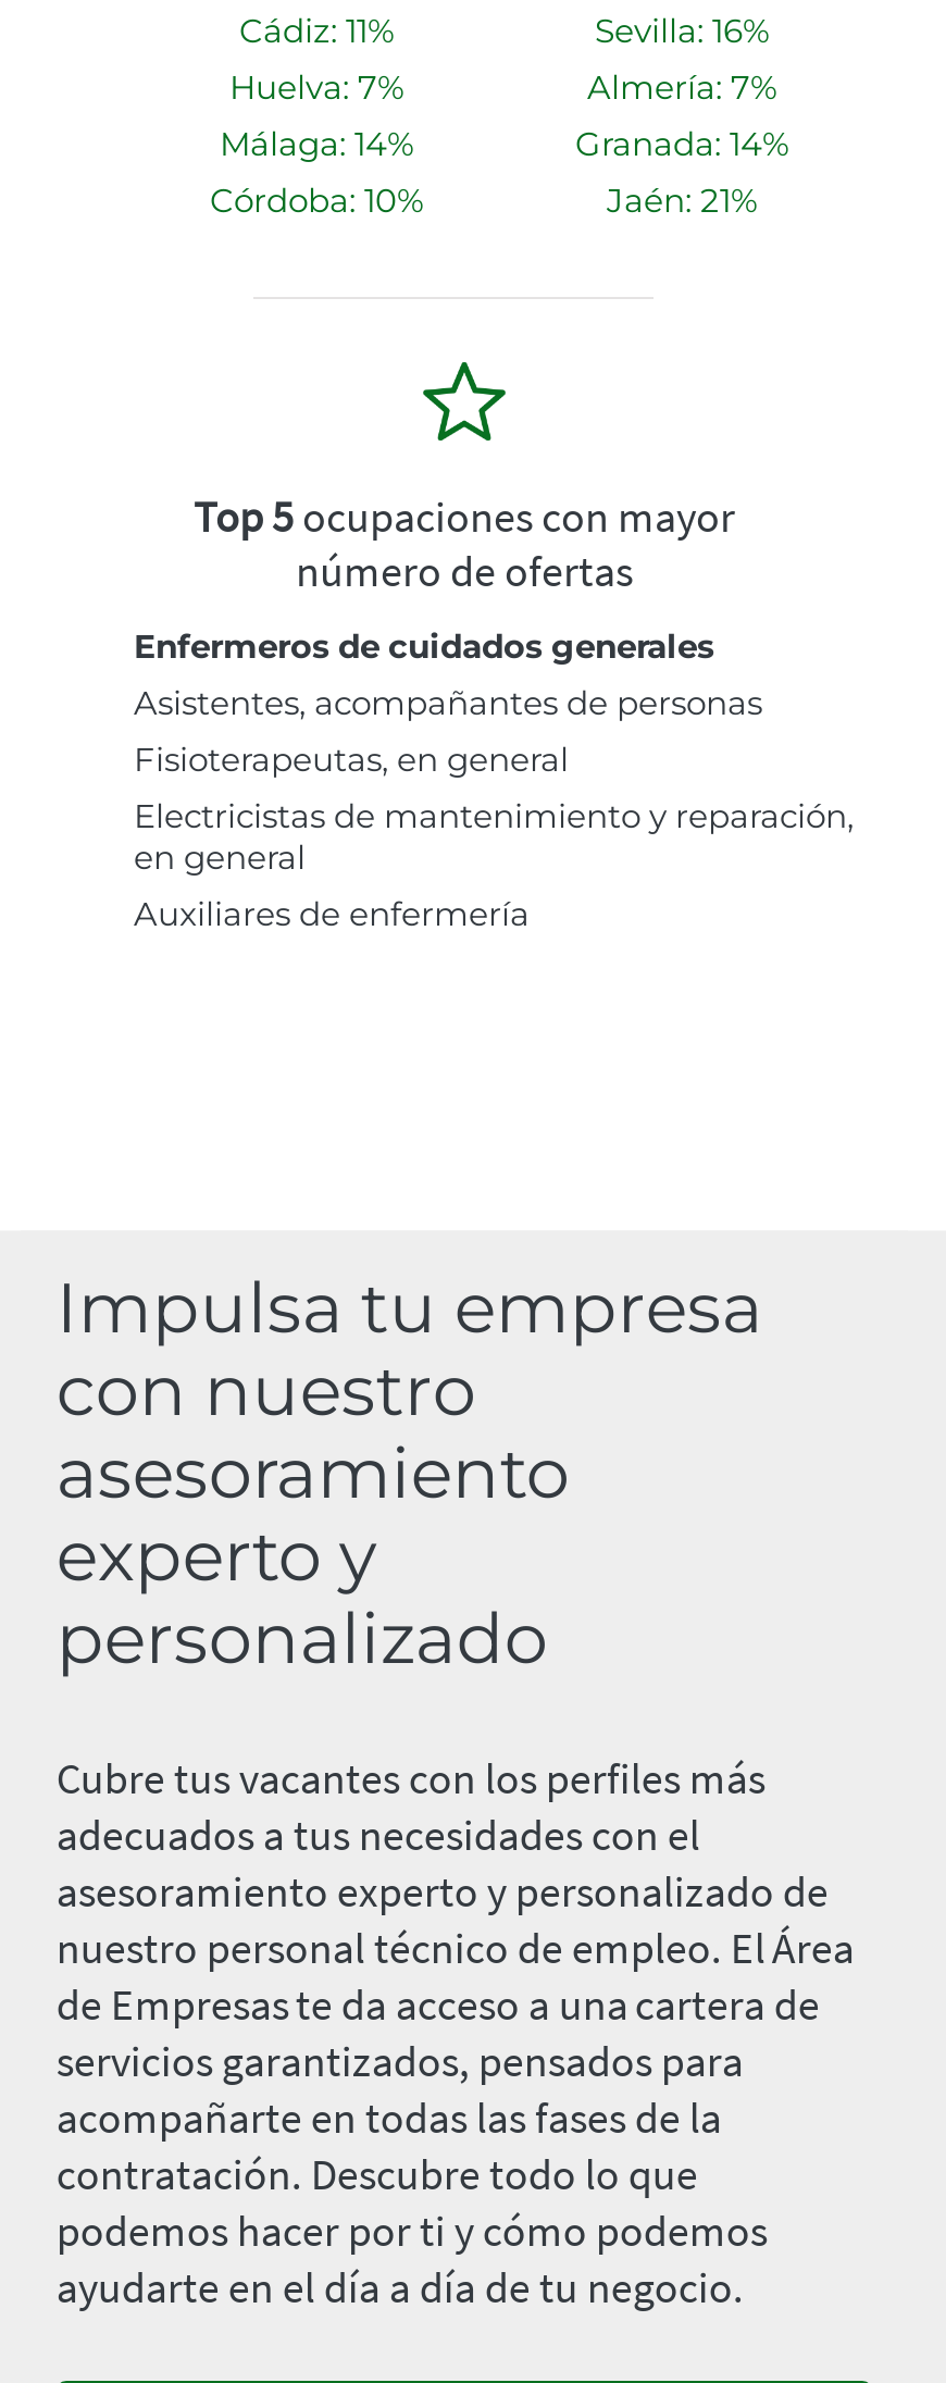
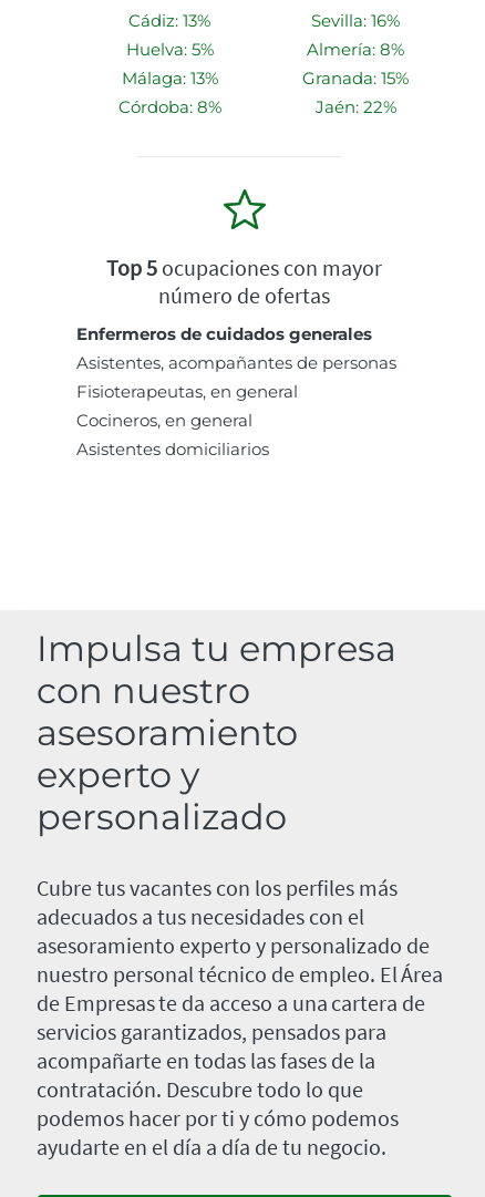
[239,10,394,52] Cádiz: 11% -> [128,10,210,31] Cádiz: 13%
[229,67,403,108] Huelva: 7% -> [126,39,213,60] Huelva: 5%
[587,67,776,108] Almería: 7% -> [307,39,404,60] Almería: 8%
[220,123,413,165] Málaga: 14% -> [121,68,218,89] Málaga: 13%
[575,123,788,165] Granada: 14% -> [302,68,409,89] Granada: 15%
[210,180,423,221] Córdoba: 10% -> [118,97,221,118] Córdoba: 8%
[607,180,757,221] Jaén: 21% -> [315,97,396,118] Jaén: 22%
[134,795,854,935] Electricistas de mantenimiento y reparación, | en general | Auxiliares de enfermería -> [76,410,269,460] Cocineros, en general | Asistentes domiciliarios

